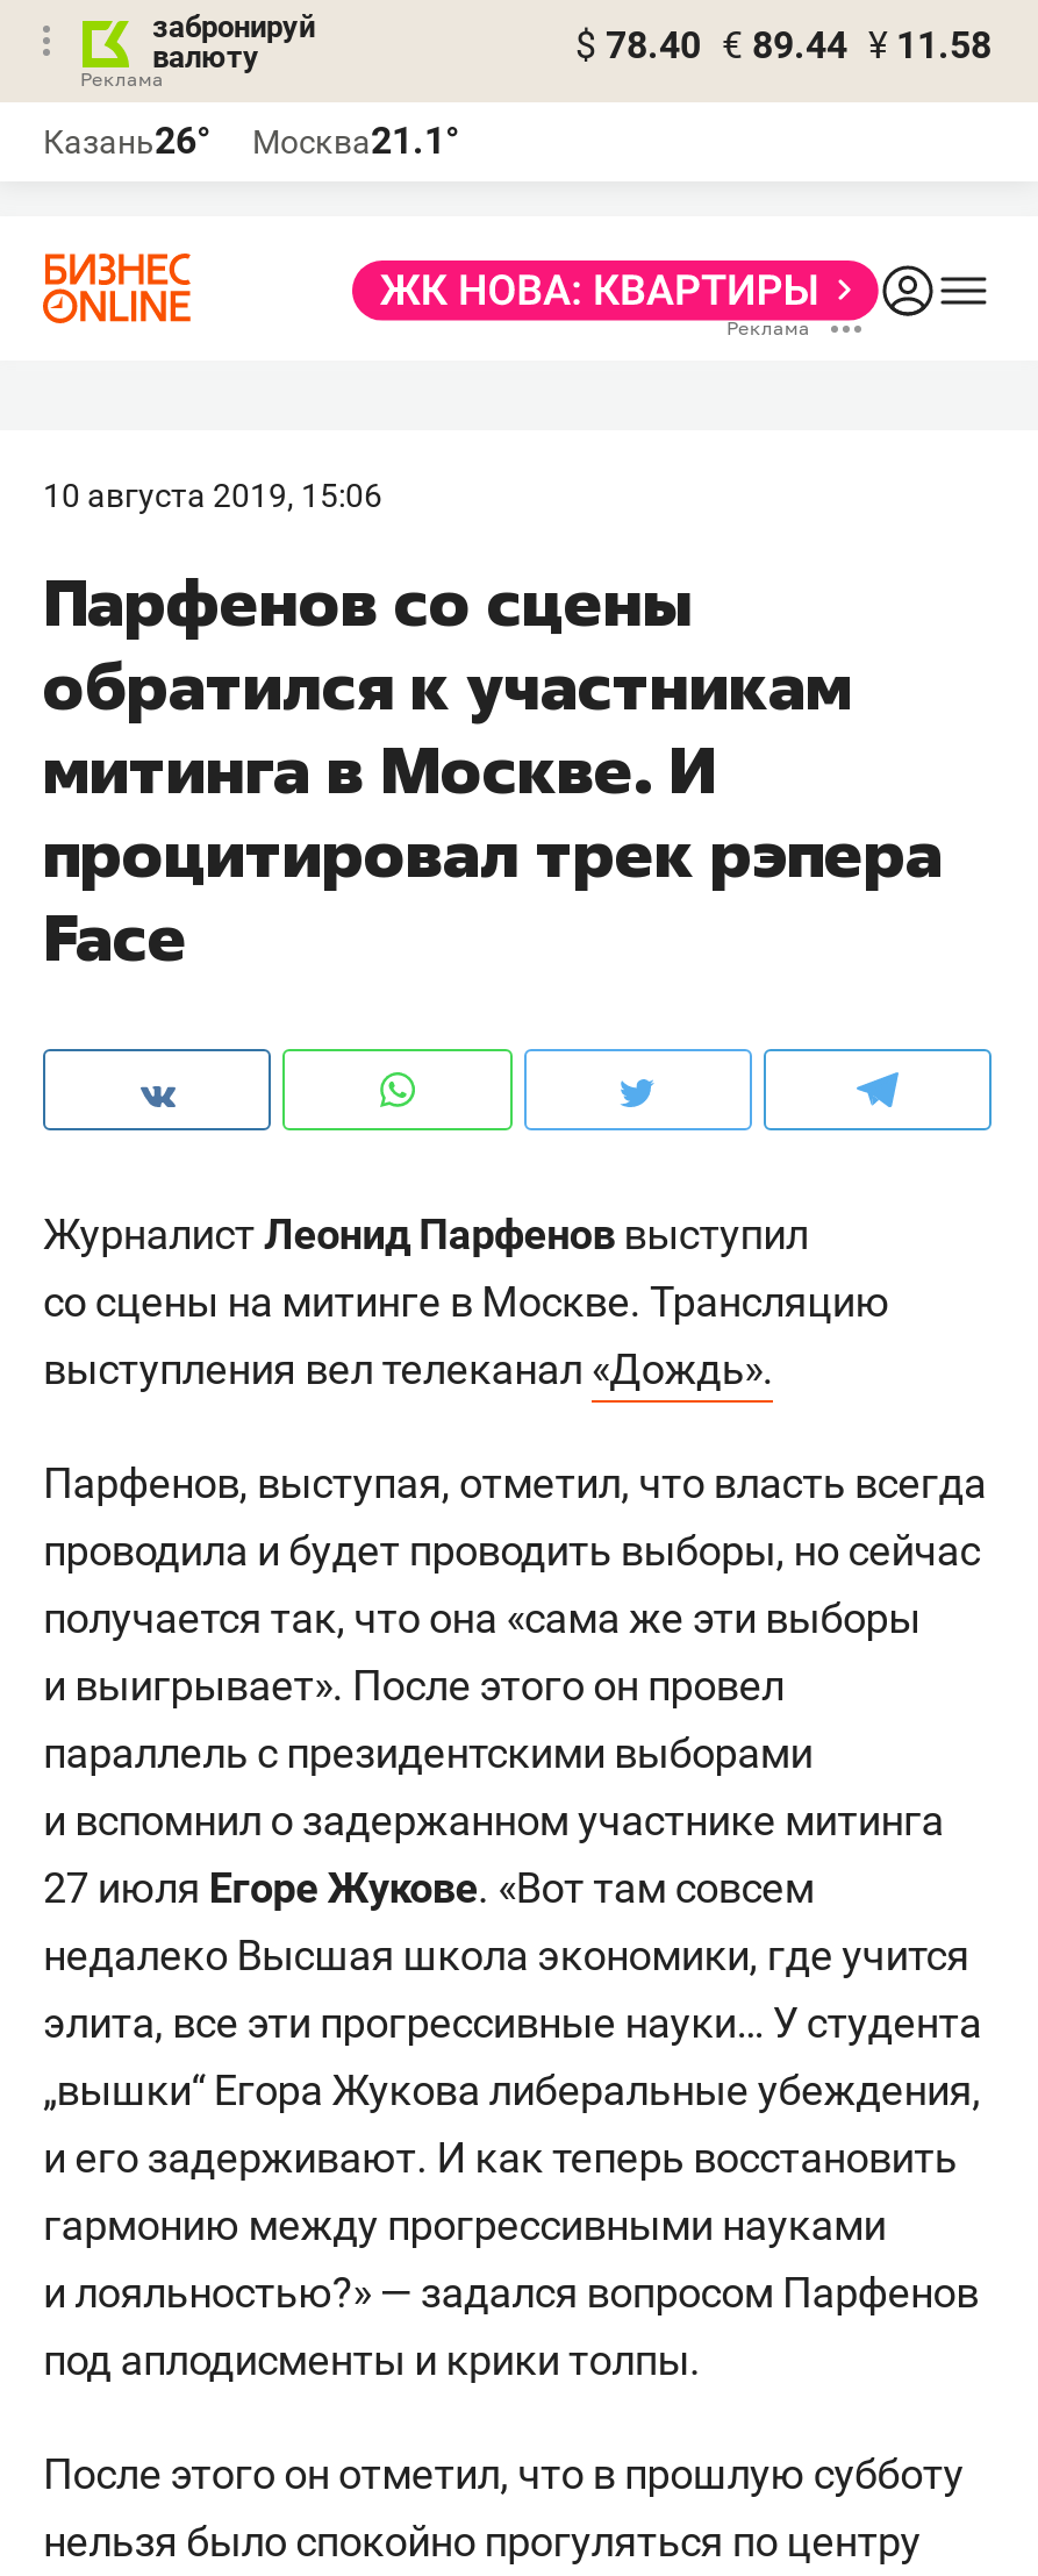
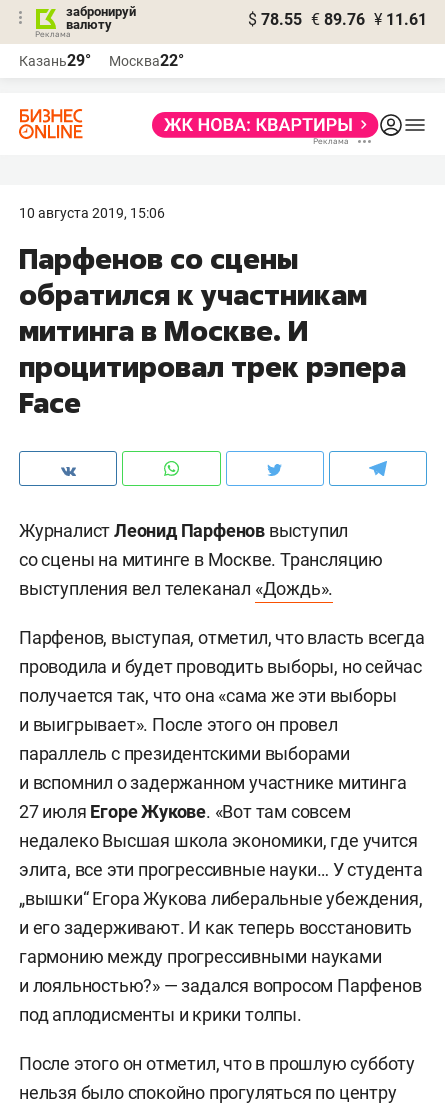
[575,23,992,67] $ 78.40 € 89.44 ¥ 11.58 -> [248,10,427,29] $ 78.55 € 89.76 ¥ 11.61
[43,119,210,163] Казань26° -> [19,51,91,70] Казань29°
[252,119,459,163] Москва21.1° -> [109,51,184,70] Москва22°

